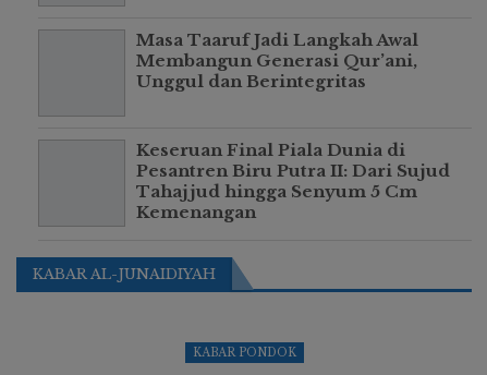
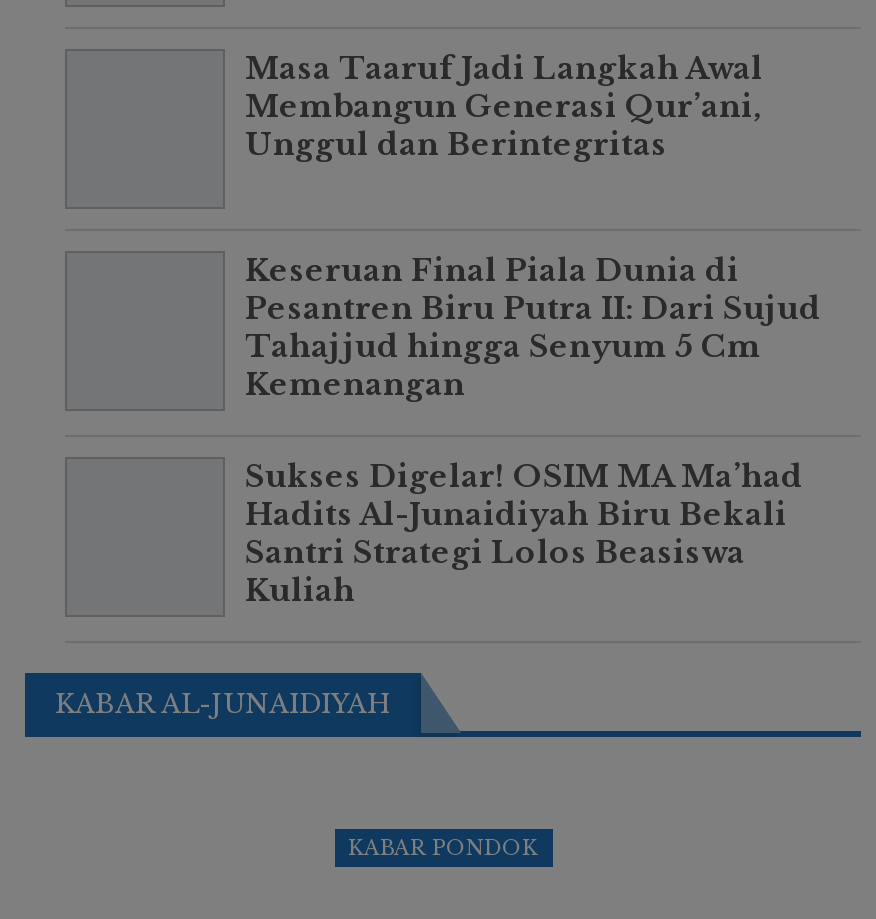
none -> [245,457,803,609] Sukses Digelar! OSIM MA Ma’had | Hadits Al-Junaidiyah Biru Bekali | Santri Strategi Lolos Beasiswa | Kuliah

